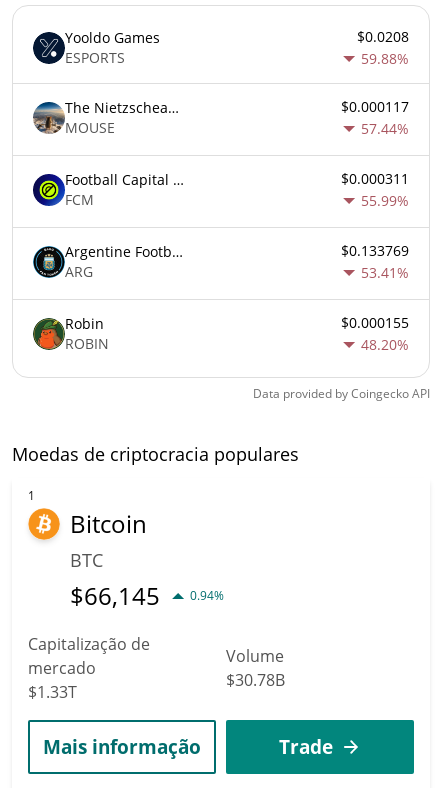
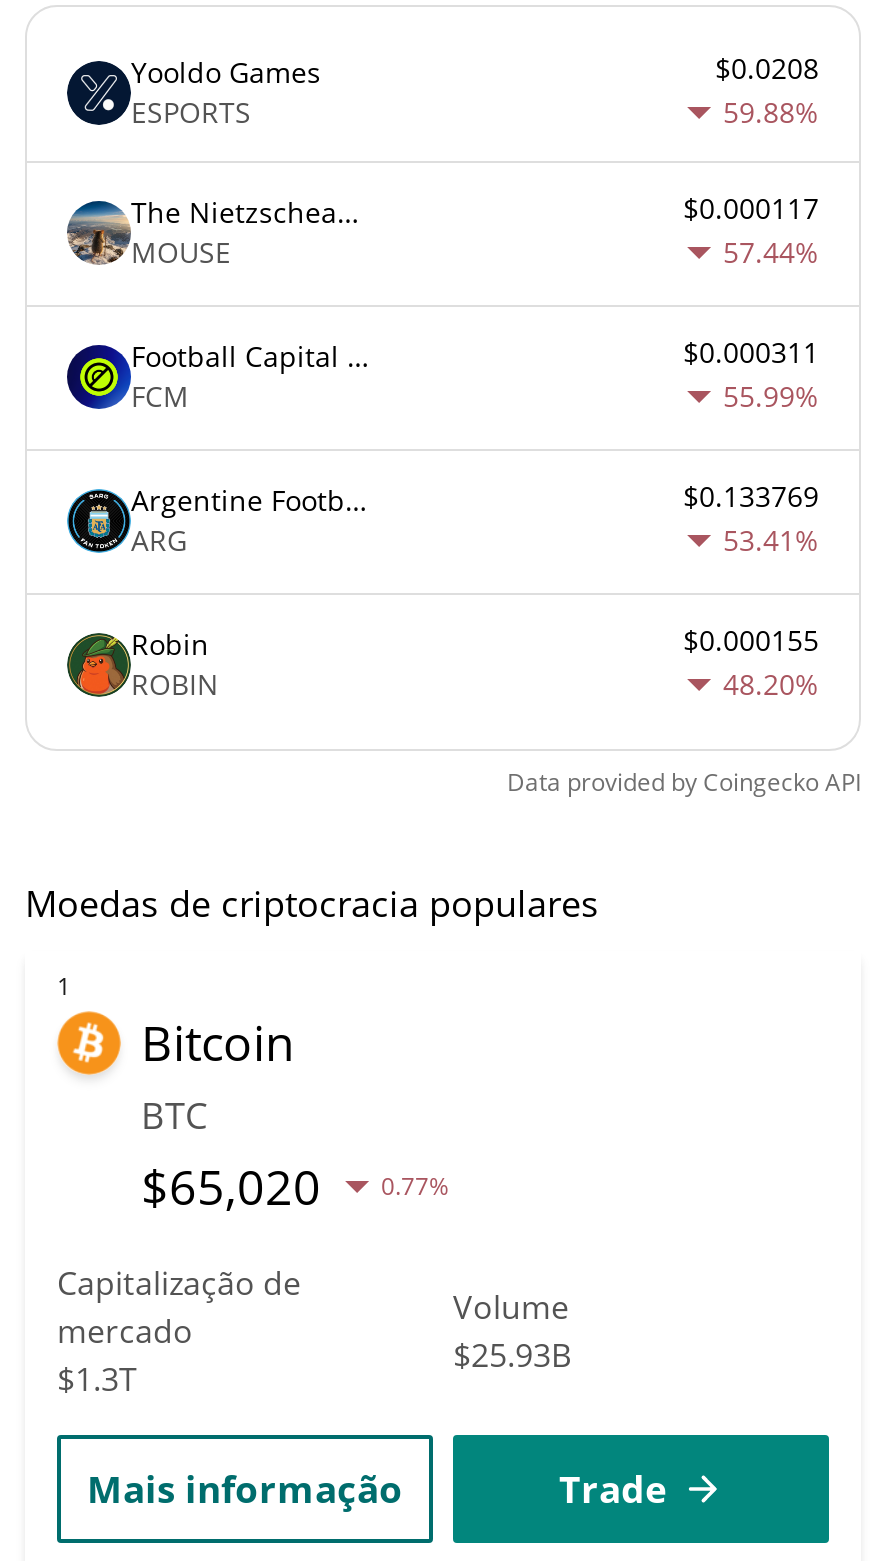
[70,579,160,612] $66,145 -> [141,1153,321,1219] $65,020
[190,587,224,604] 0.94% -> [381,1169,449,1203] 0.77%
[226,669,285,691] $30.78B -> [453,1333,571,1377] $25.93B
[28,681,77,703] $1.33T -> [57,1357,137,1401] $1.3T

